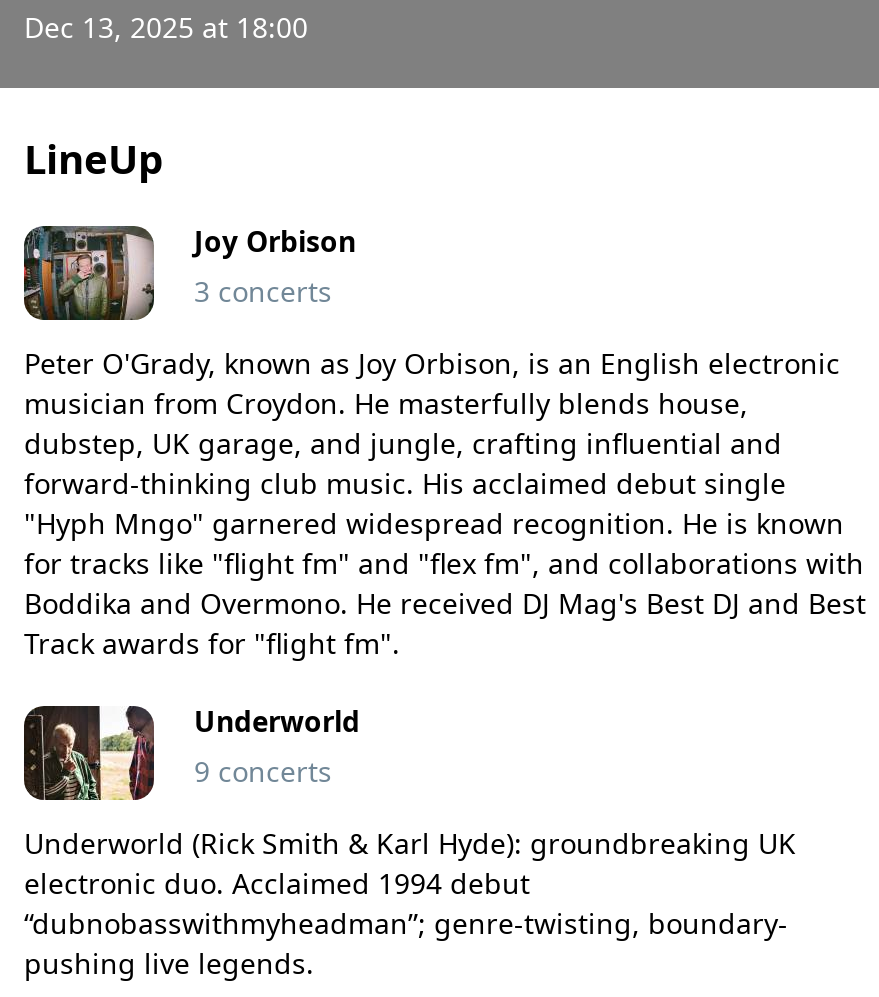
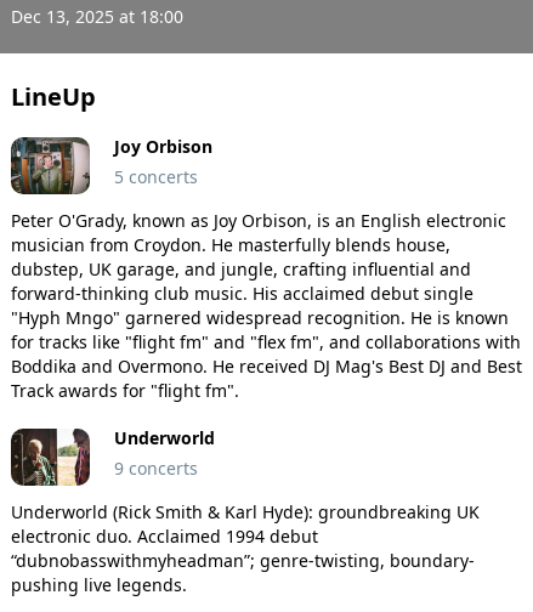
[194,272,332,310] 3 concerts -> [114,165,198,188] 5 concerts

